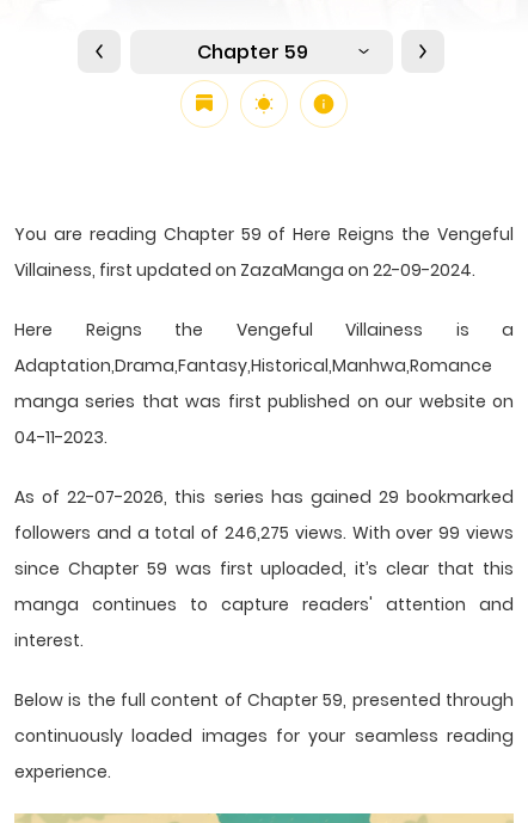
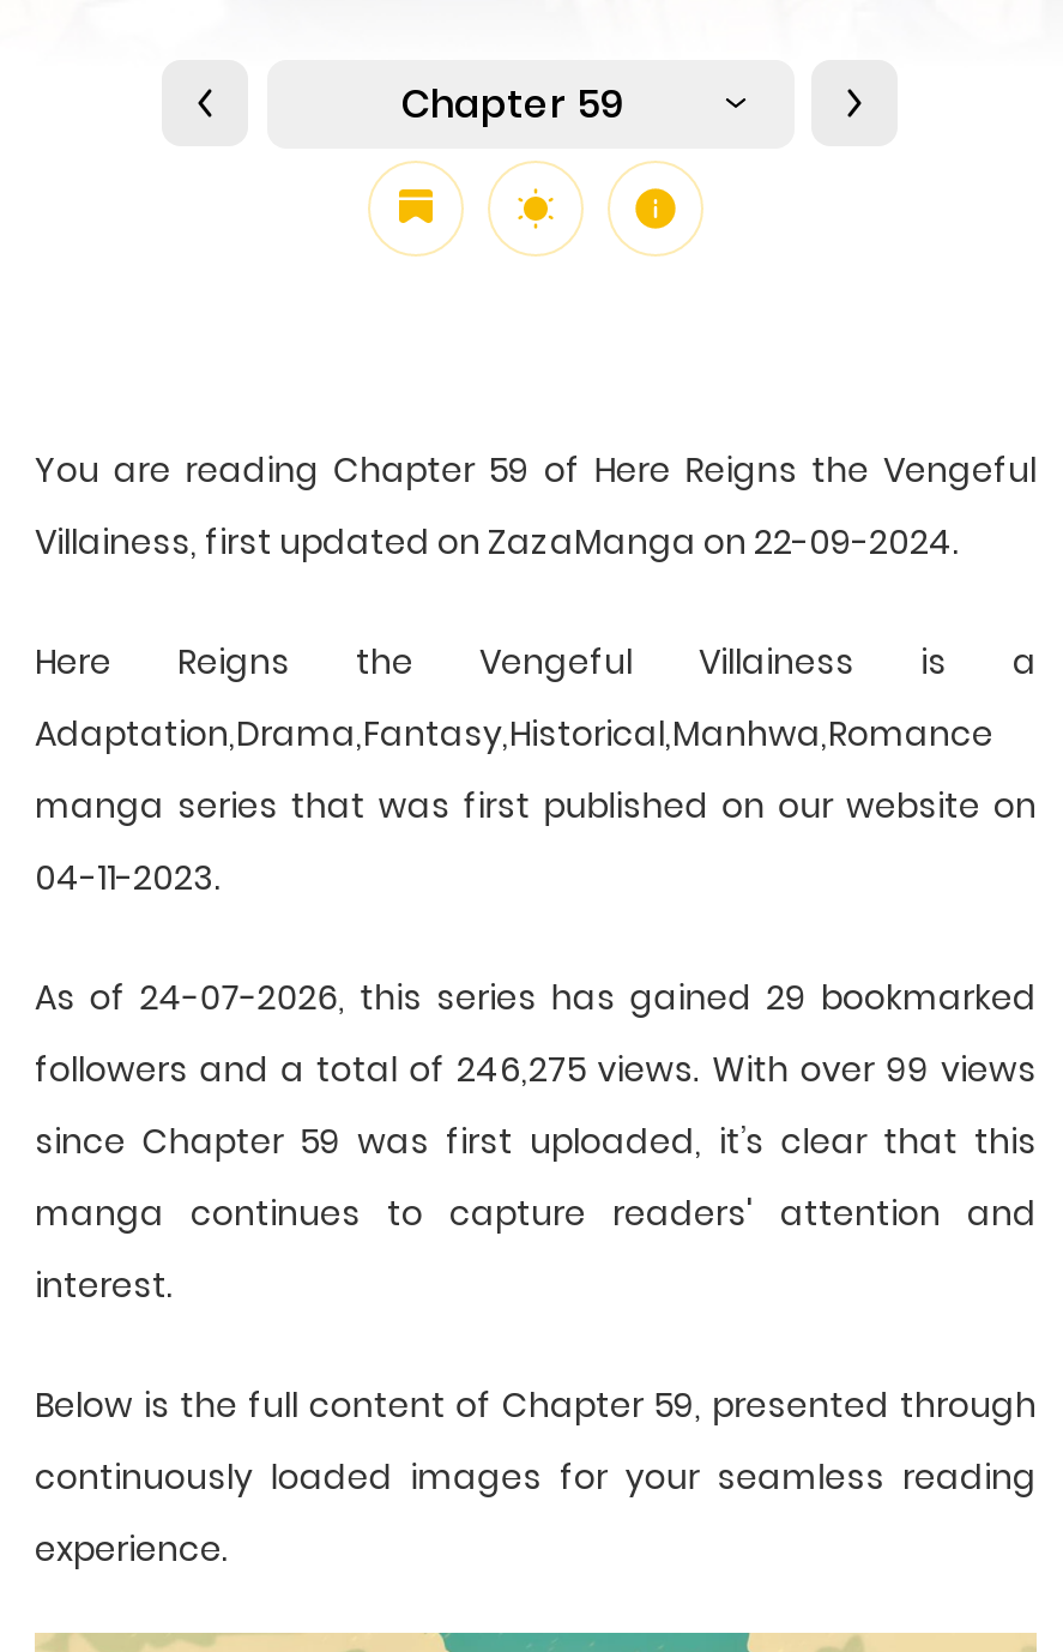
[14,485,514,509] As of 22-07-2026, this series has gained 29 bookmarked -> [35,973,1037,1021] As of 24-07-2026, this series has gained 29 bookmarked

